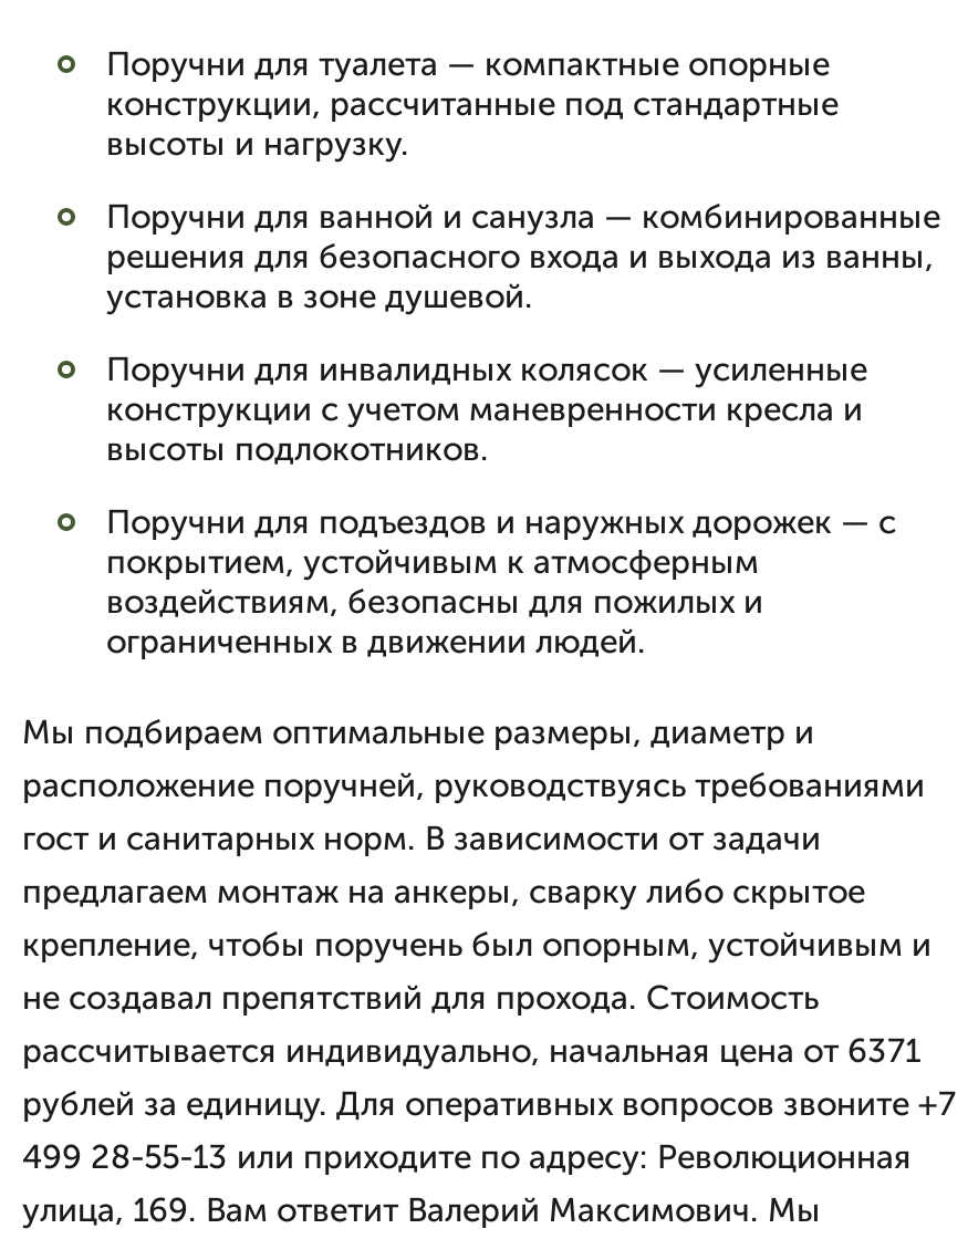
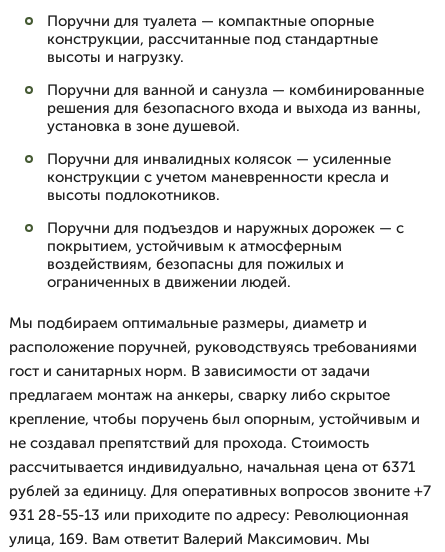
[22,1137,912,1177] 499 28-55-13 или приходите по адресу: Революционная -> [9,506,409,524] 931 28-55-13 или приходите по адресу: Революционная

